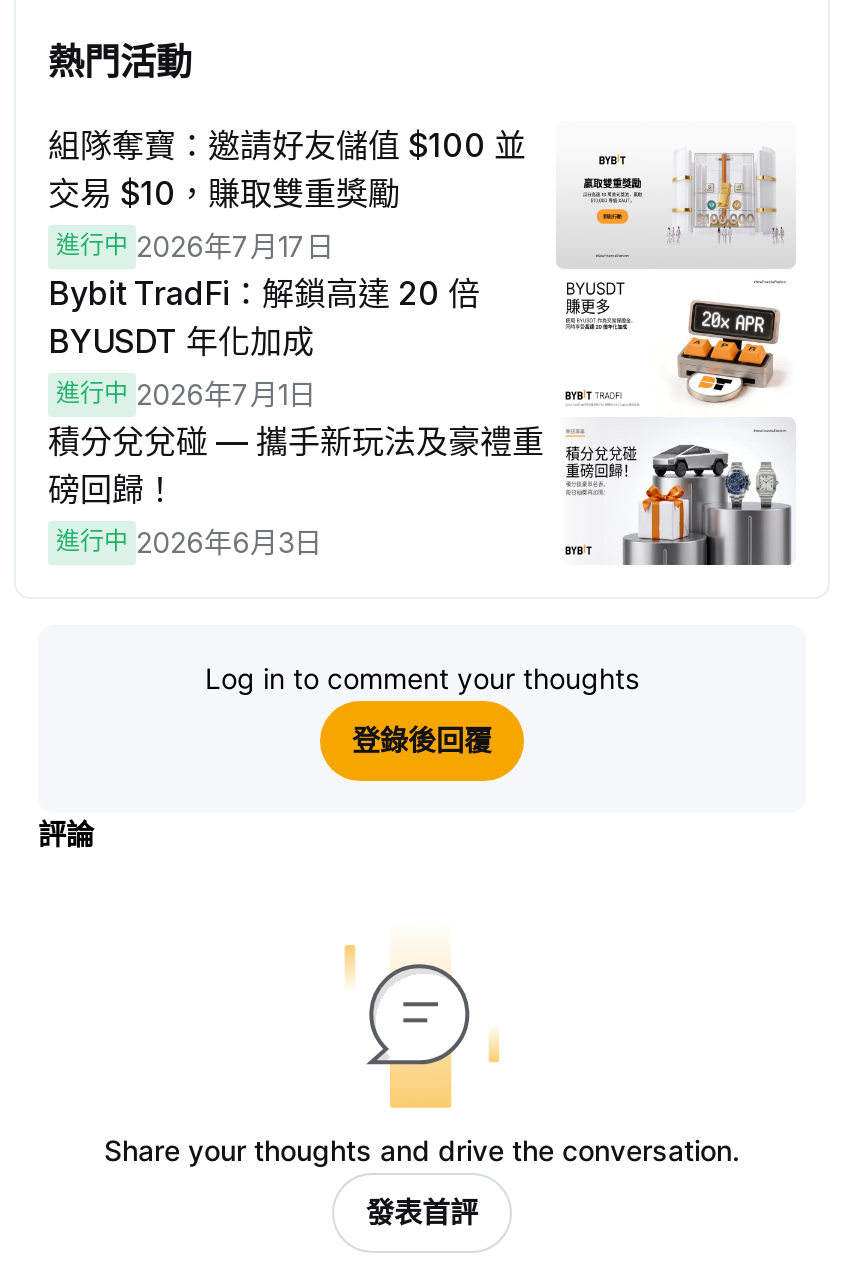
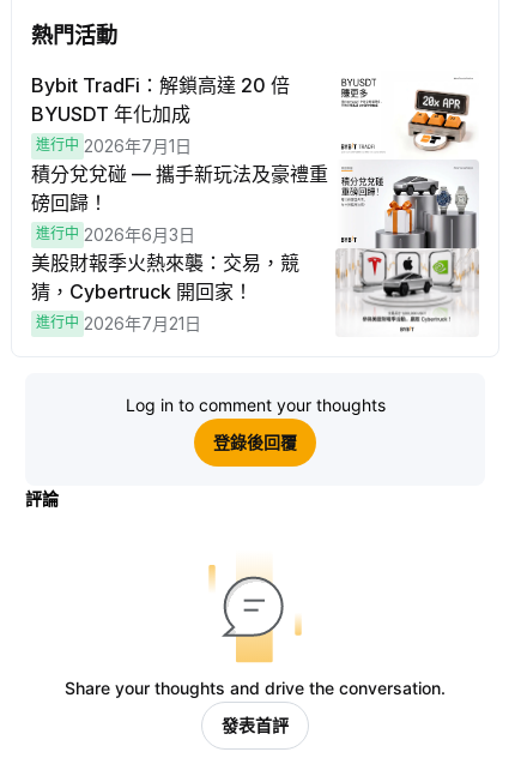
[48,125,796,267] [image] | 組隊奪寶：邀請好友儲值 $100 並 | 交易 $10，賺取雙重獎勵 | 進行中 2026年7月17日 -> none
moved [48,273,794,569] -> [31,73,478,251]: [image] | Bybit TradFi：解鎖高達 20 倍 | BYUSDT 年化加成 | 進行中 2026年7月1日 | 積分兌兌碰 — 攜手新玩法及豪禮重 | 磅回歸！ | 進行中 2026年6月3日
none -> [31,248,480,333] [image] | 美股財報季火熱來襲：交易，競 | 猜，Cybertruck 開回家！ | 進行中 2026年7月21日

